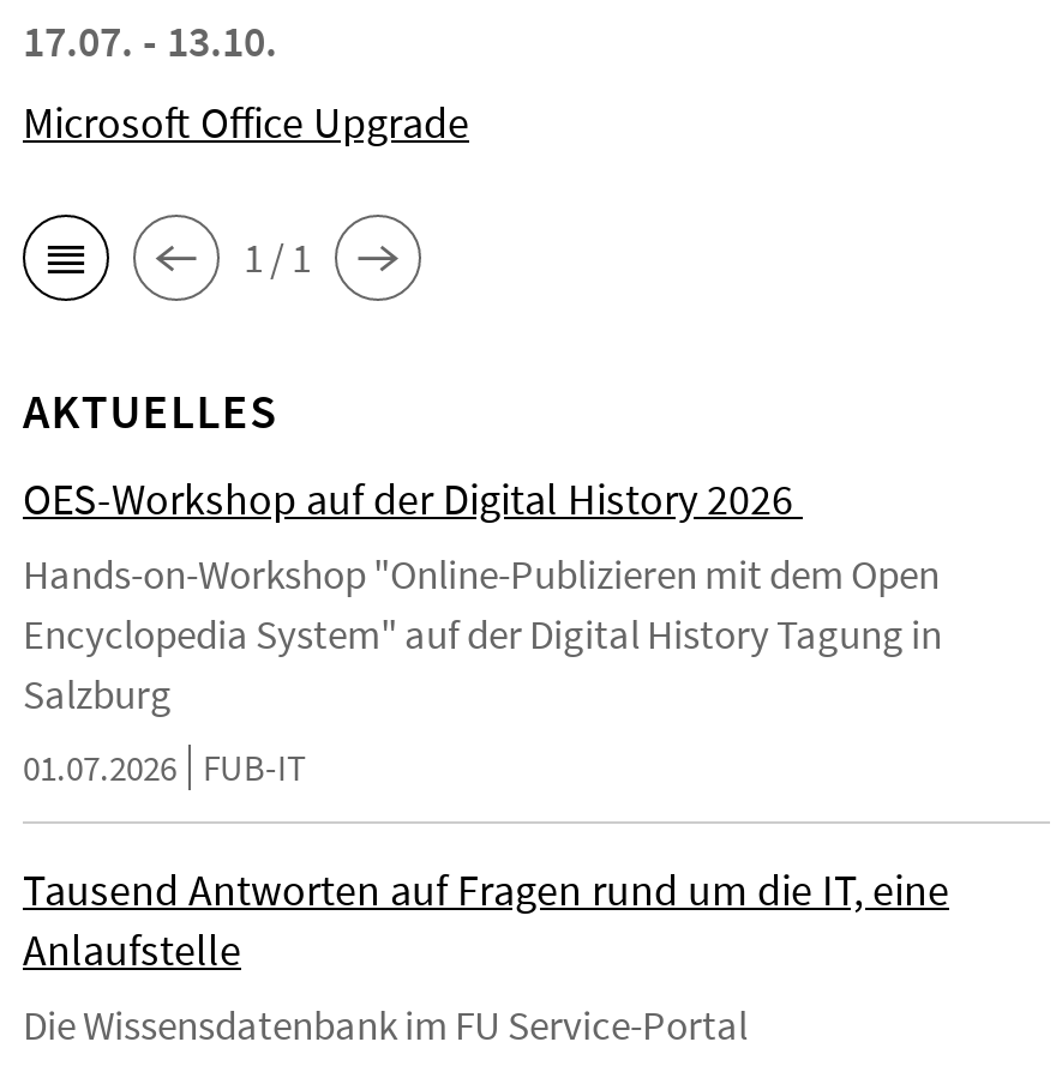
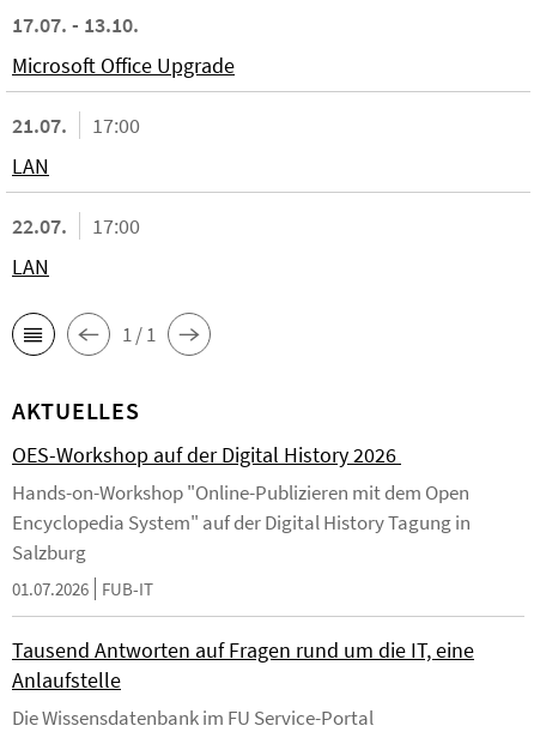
none -> [12,111,140,280] 21.07. | 17:00 | LAN | 22.07. | 17:00 | LAN

